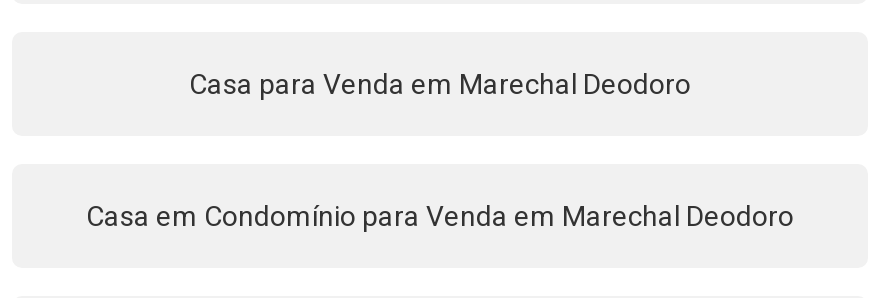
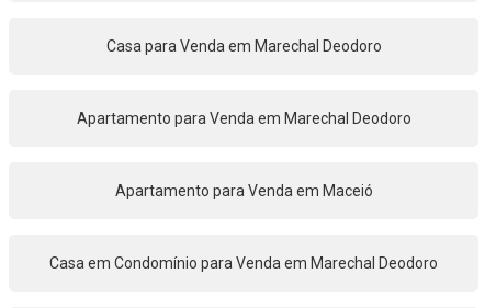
none -> [76,110,411,127] Apartamento para Venda em Marechal Deodoro
none -> [115,182,373,200] Apartamento para Venda em Maceió

